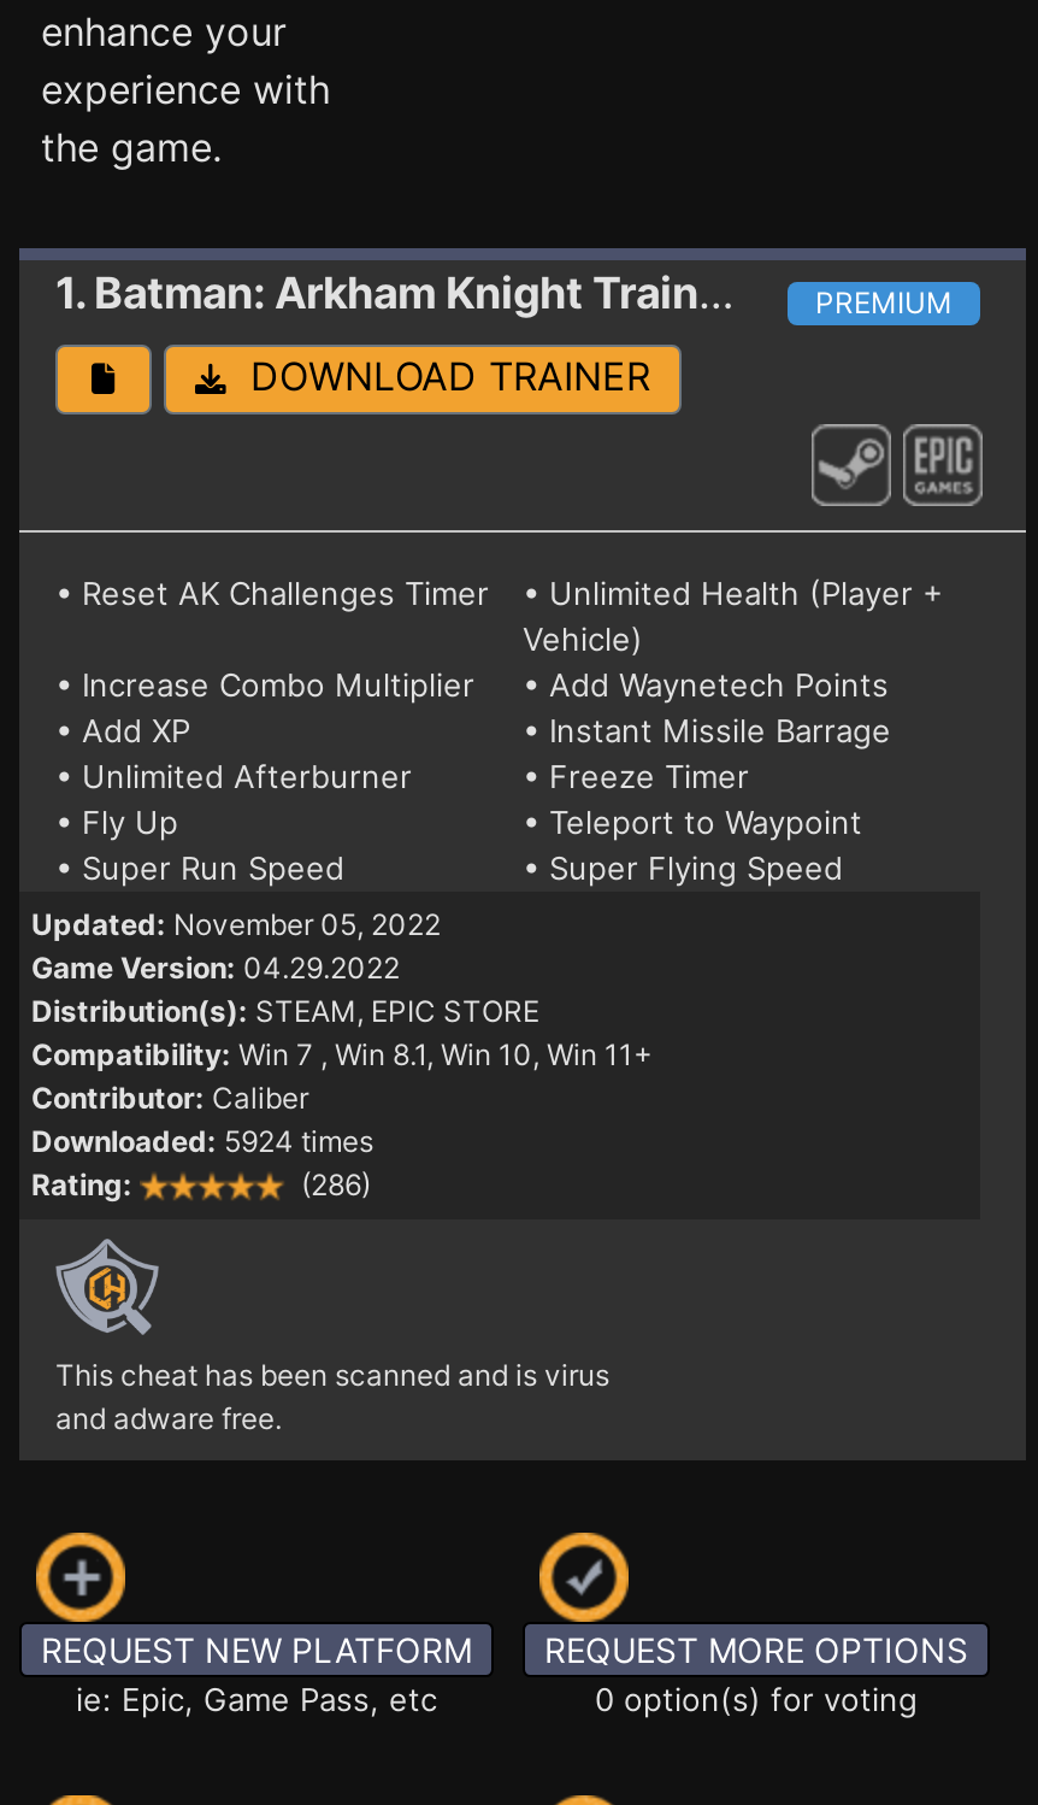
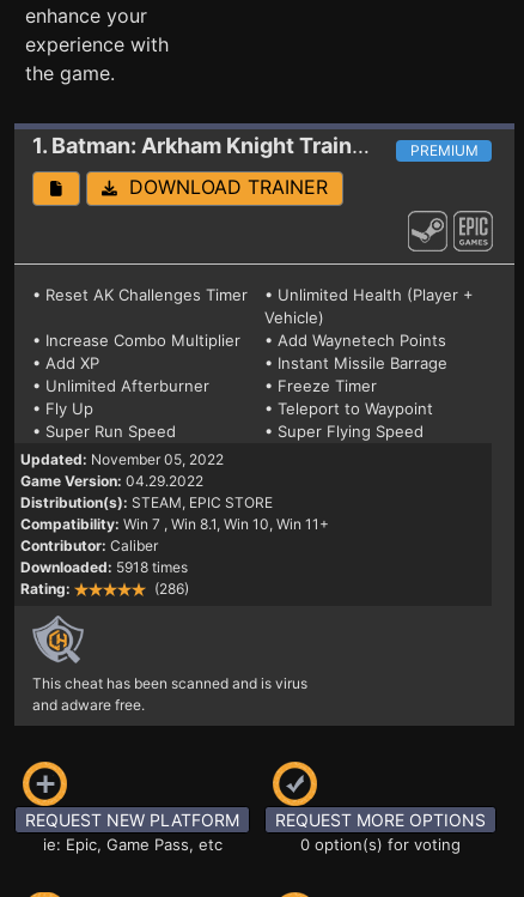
[31,1123,373,1159] Downloaded: 5924 times -> [20,558,188,576] Downloaded: 5918 times

